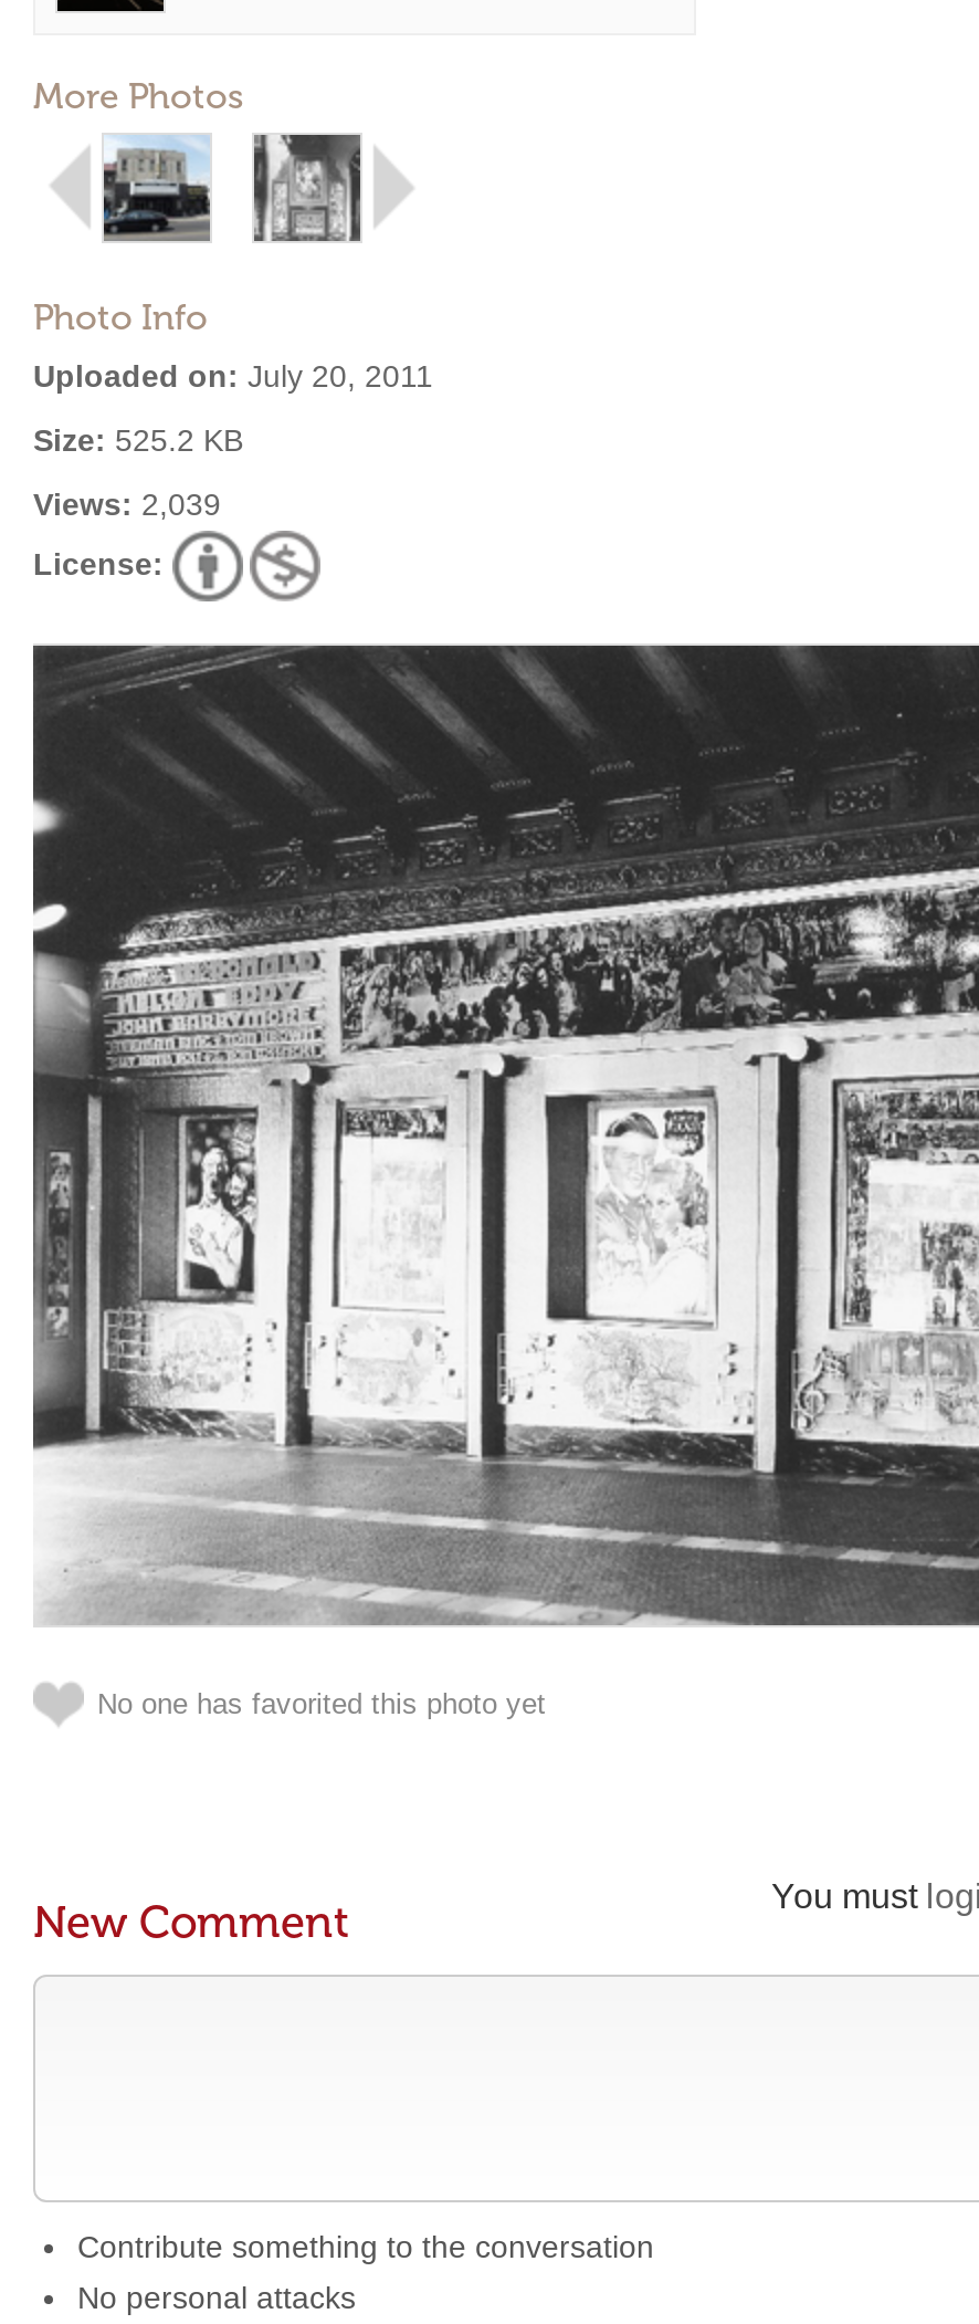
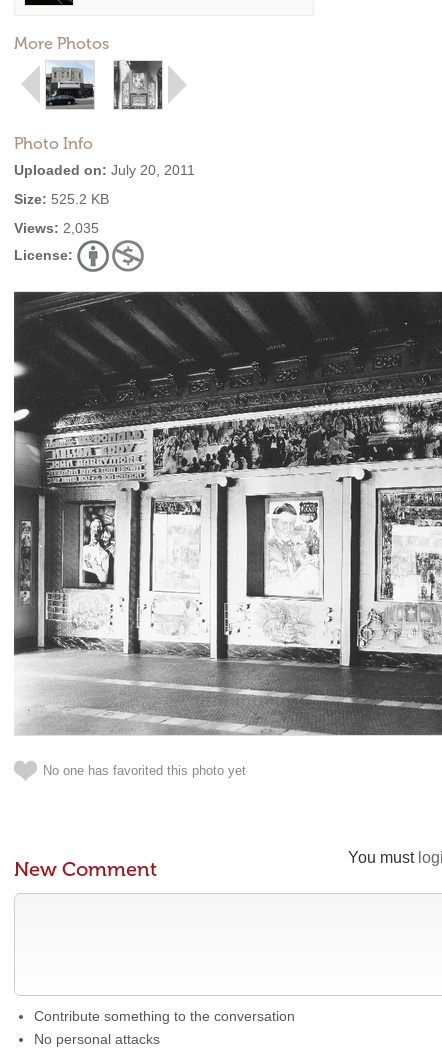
[33,486,221,522] Views: 2,039 -> [14,220,99,236] Views: 2,035

